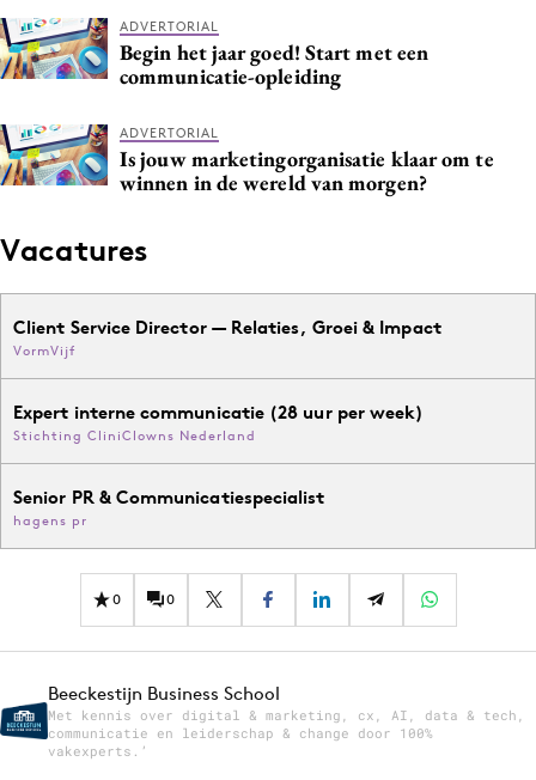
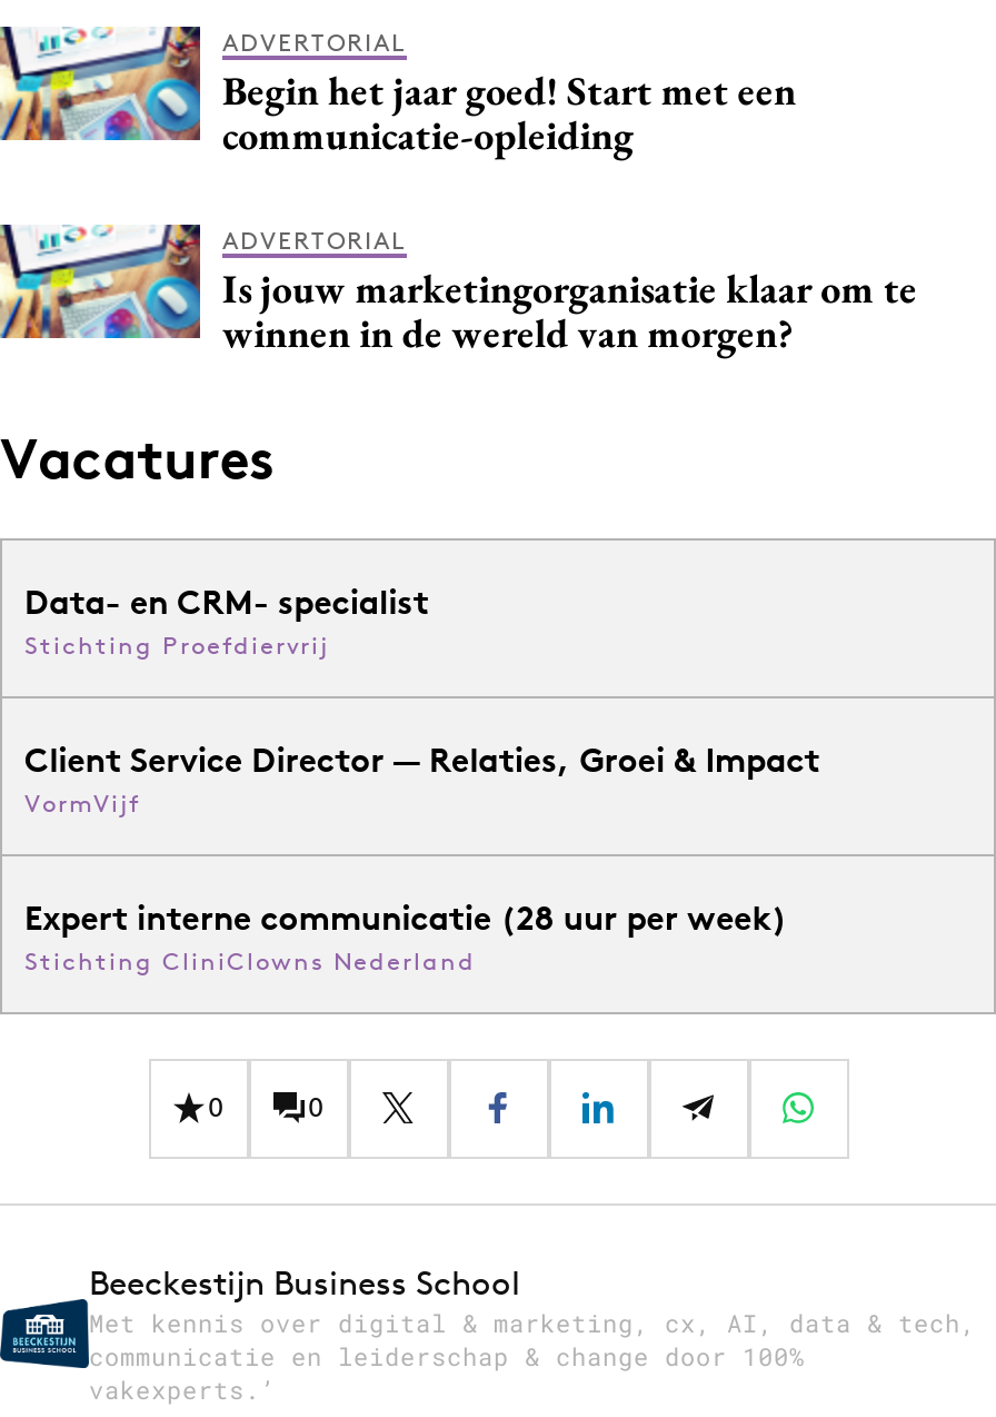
none -> [24,580,429,660] Data- en CRM- specialist | Stichting Proefdiervrij
moved [13,316,441,444] -> [24,738,820,976]: Client Service Director — Relaties, Groei & Impact | VormVijf | Expert interne communicatie (28 uur per week) | Stichting CliniClowns Nederland
[13,486,325,529] Senior PR & Communicatiespecialist | hagens pr -> none

